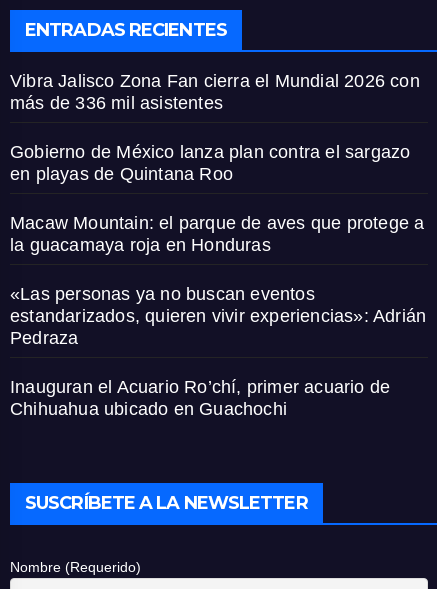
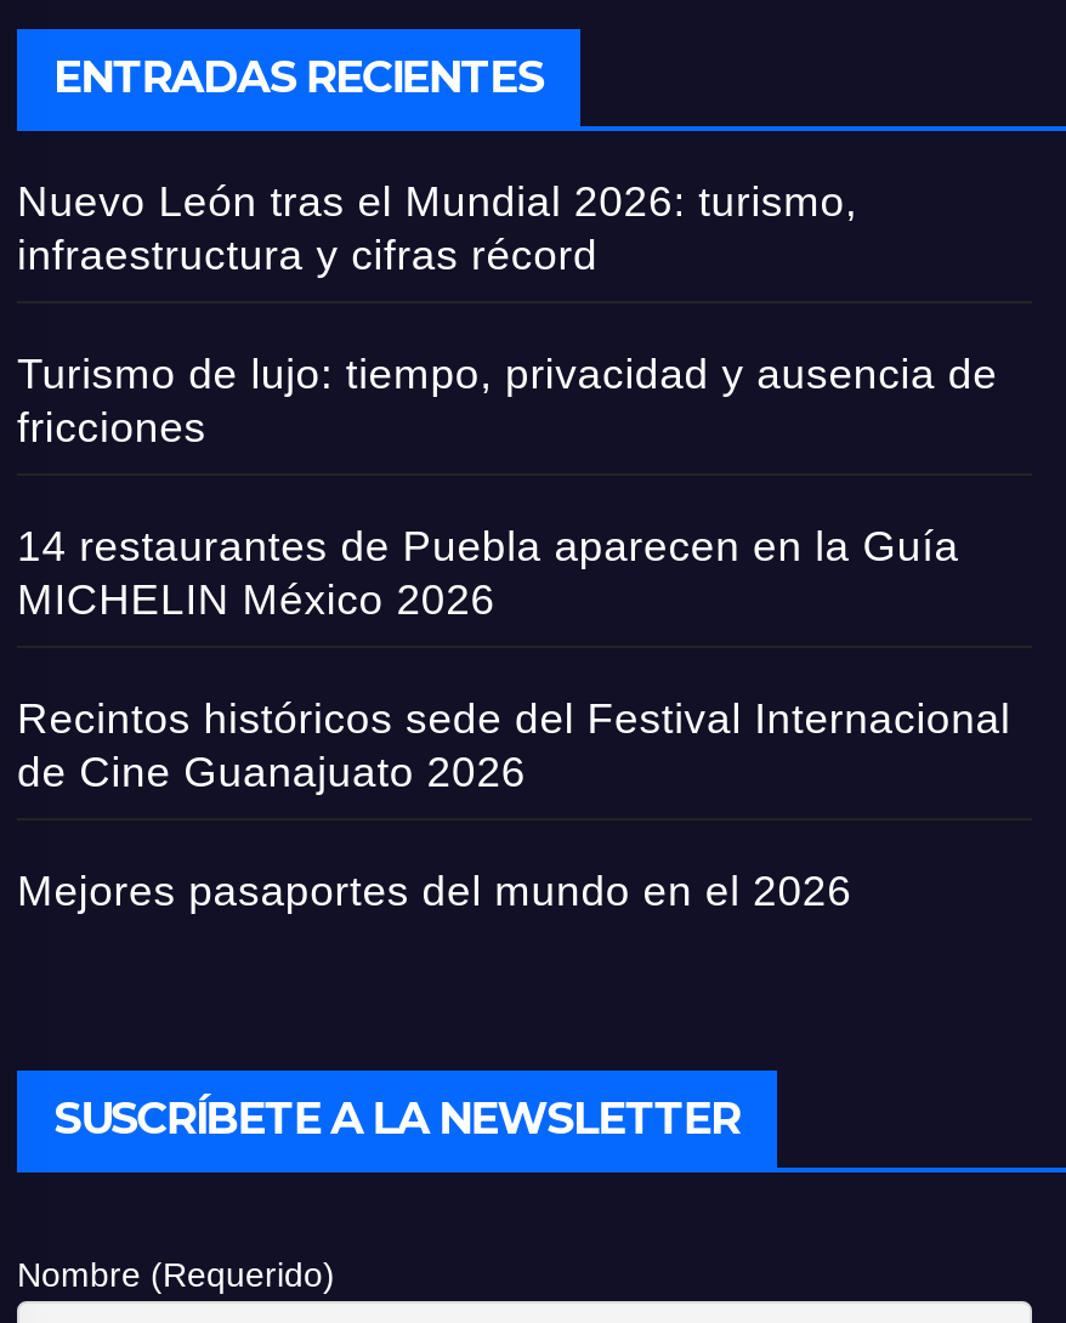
[10,71,420,113] Vibra Jalisco Zona Fan cierra el Mundial 2026 con | más de 336 mil asistentes -> [17,177,858,279] Nuevo León tras el Mundial 2026: turismo, | infraestructura y cifras récord
[10,142,410,184] Gobierno de México lanza plan contra el sargazo | en playas de Quintana Roo -> [17,349,998,451] Turismo de lujo: tiempo, privacidad y ausencia de | fricciones
[10,213,424,255] Macaw Mountain: el parque de aves que protege a | la guacamaya roja en Honduras -> [17,522,959,624] 14 restaurantes de Puebla aparecen en la Guía | MICHELIN México 2026
[10,284,426,348] «Las personas ya no buscan eventos | estandarizados, quieren vivir experiencias»: Adrián | Pedraza -> [17,694,1011,796] Recintos históricos sede del Festival Internacional | de Cine Guanajuato 2026
[10,377,390,419] Inauguran el Acuario Ro’chí, primer acuario de | Chihuahua ubicado en Guachochi -> [17,866,852,915] Mejores pasaportes del mundo en el 2026

